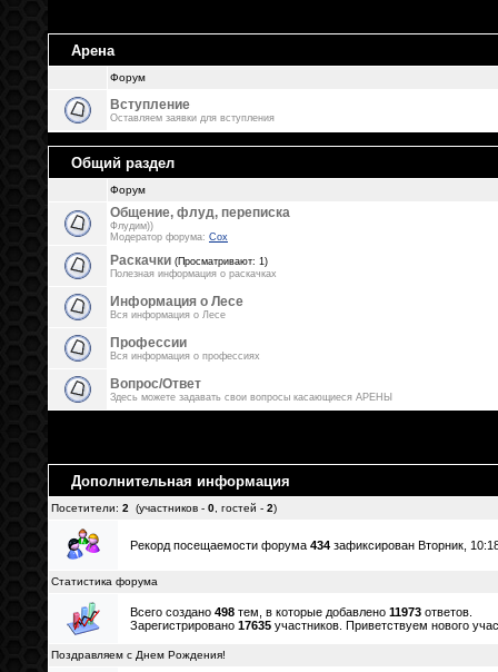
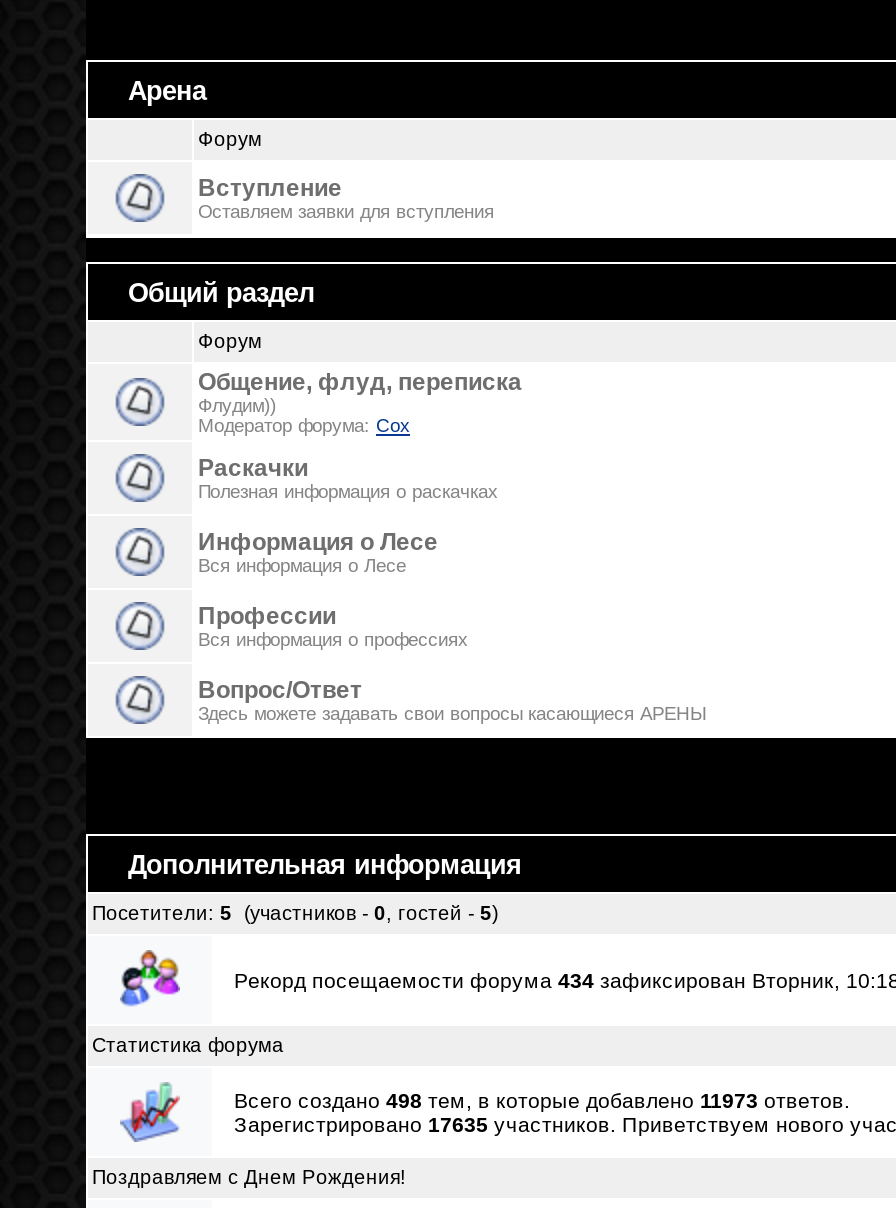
[110,253,268,268] Раскачки (Просматривают: 1) -> [198,454,308,482] Раскачки
[51,502,277,514] Посетители: 2 (участников - 0, гостей - 2) -> [92,902,498,924] Посетители: 5 (участников - 0, гостей - 5)

